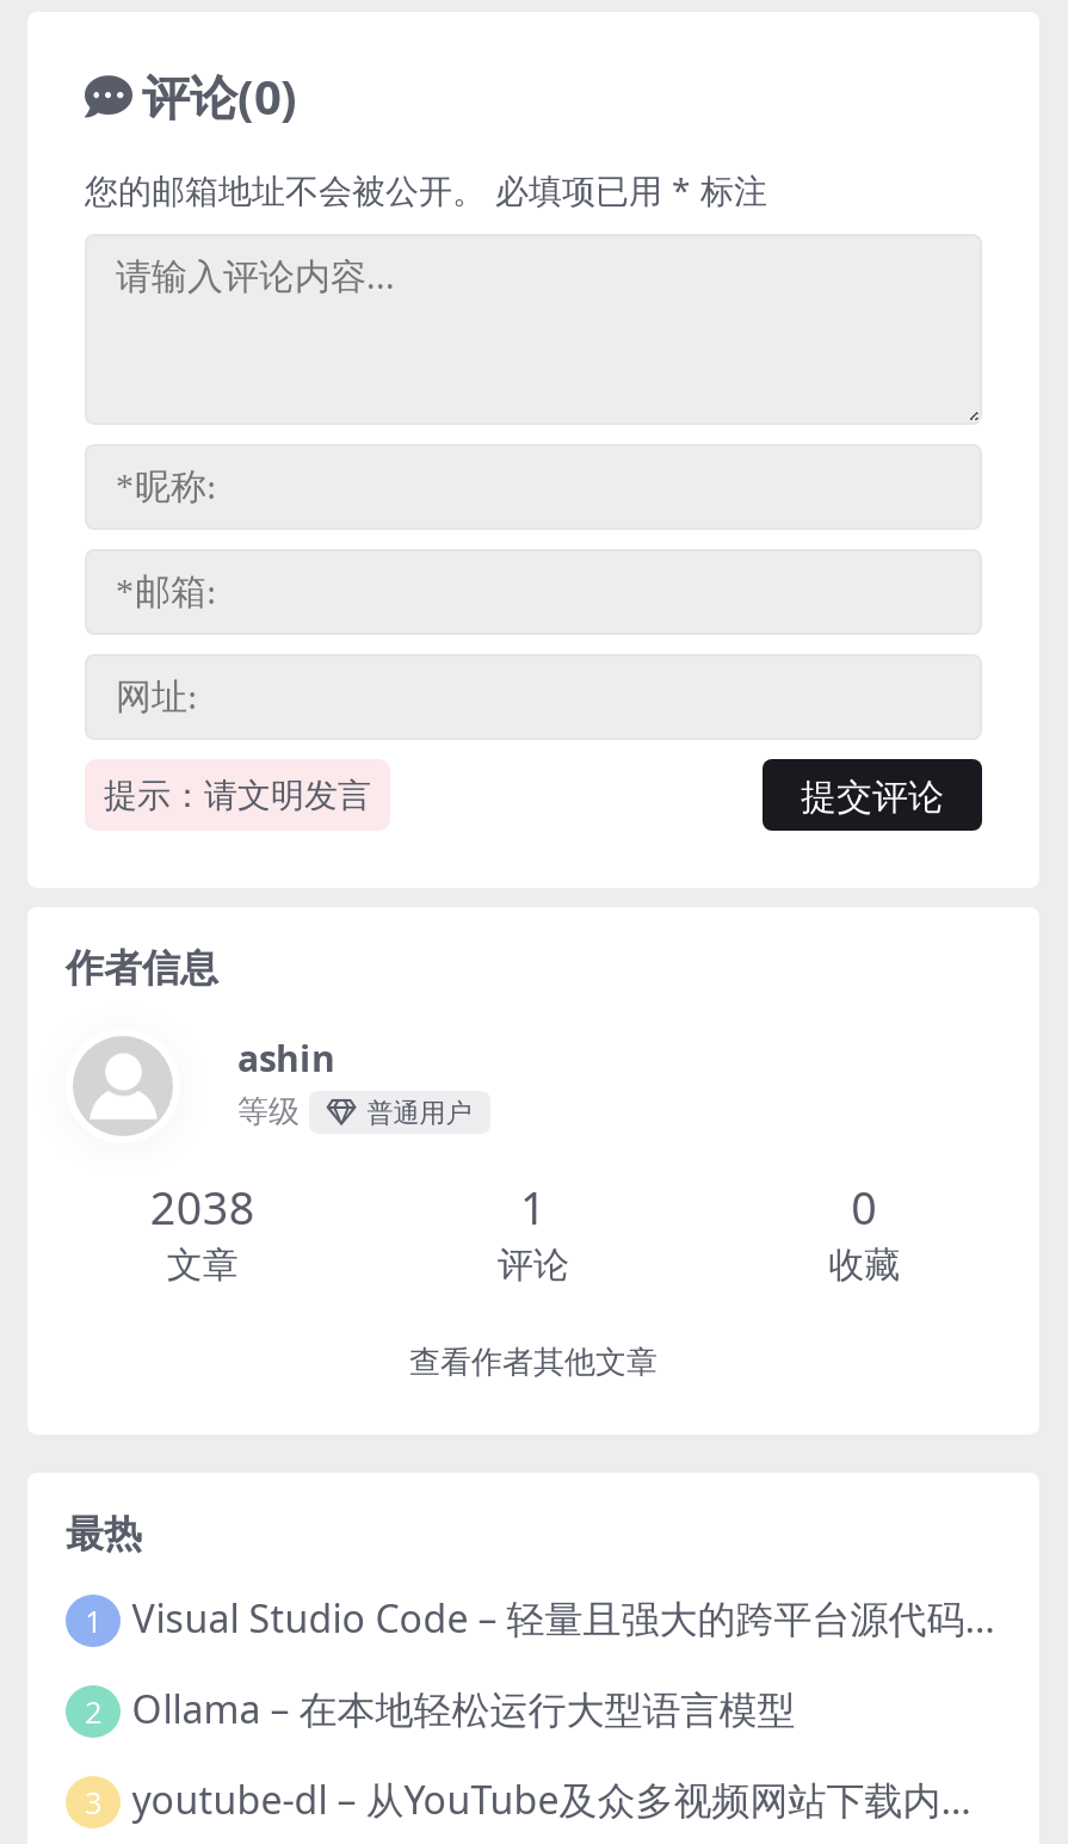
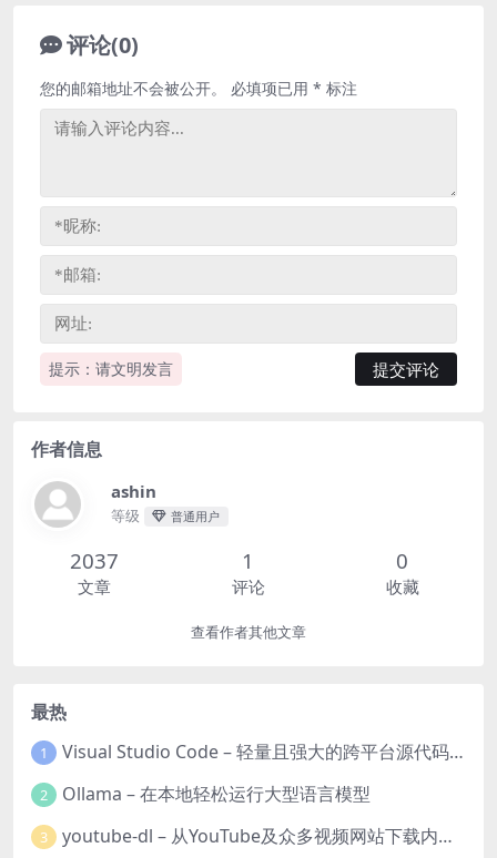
[150,1177,255,1236] 2038 -> [70,546,119,574] 2037

